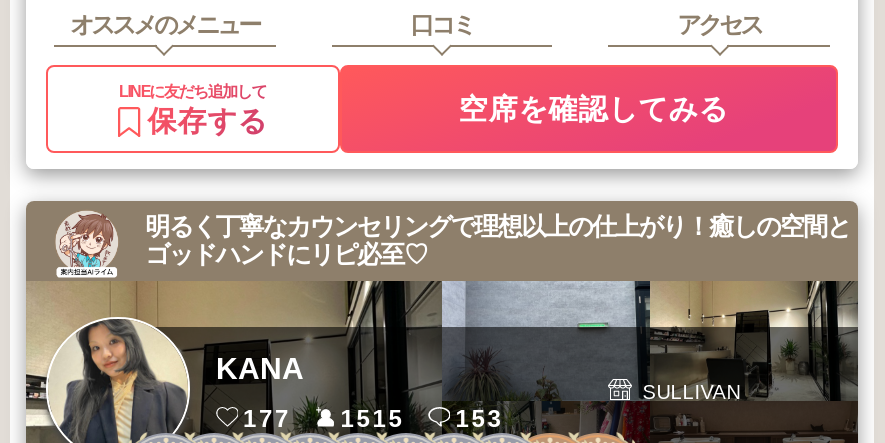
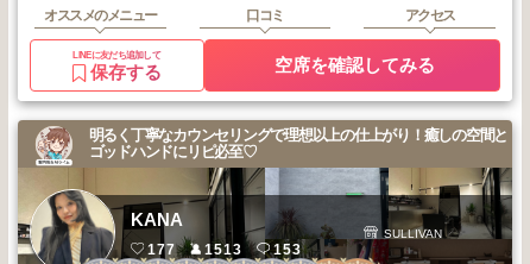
[340,406,404,434] 1515 -> [205,242,243,259] 1513

